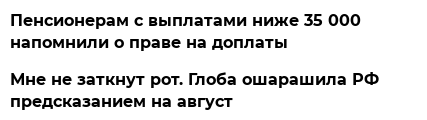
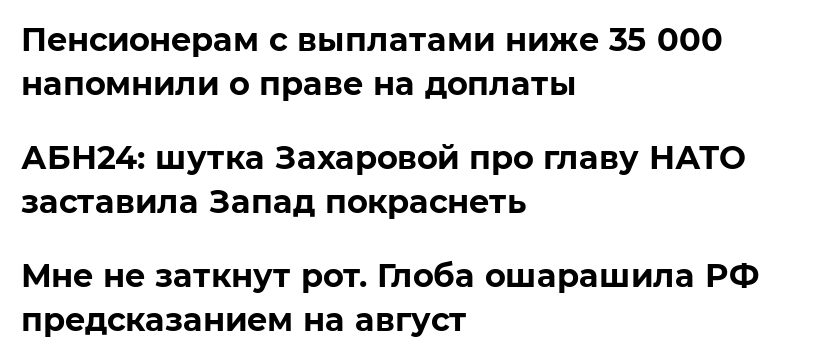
none -> [21,138,745,220] АБН24: шутка Захаровой про главу НАТО | заставила Запад покраснеть

